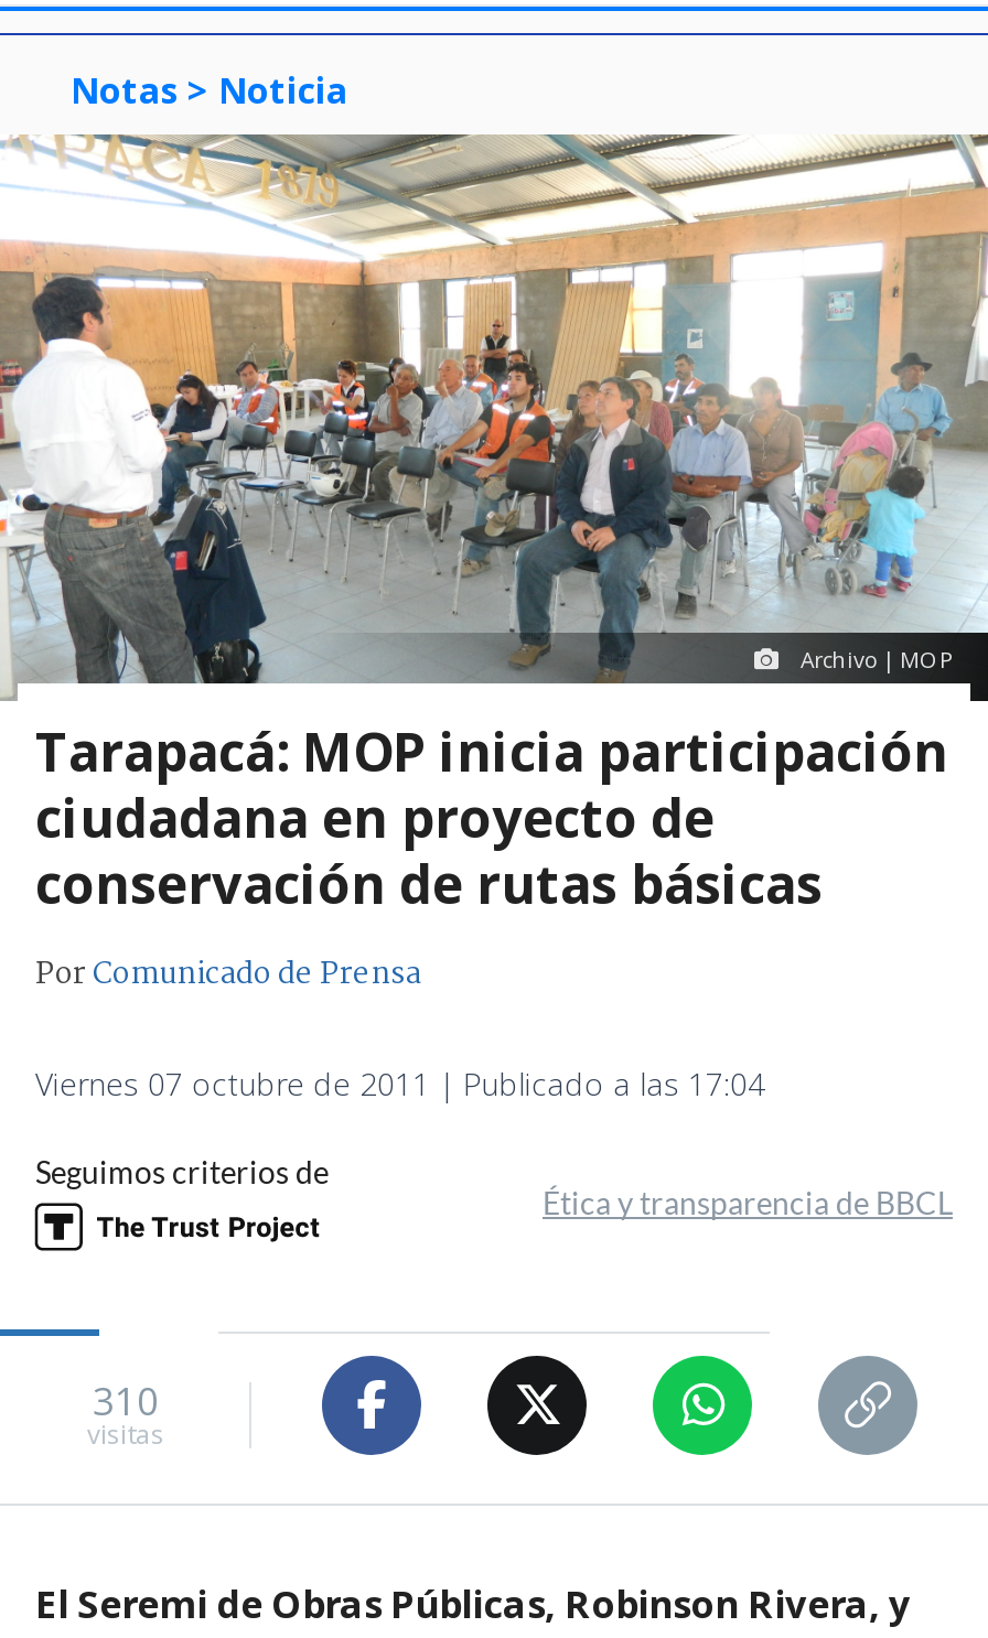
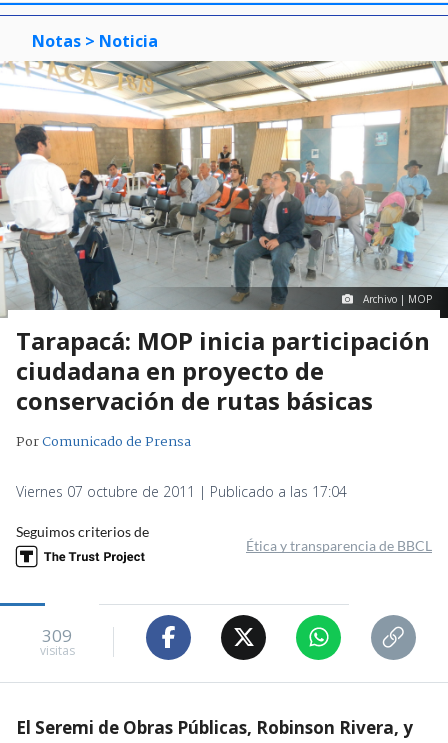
[93,1376,159,1427] 310 -> [42,624,72,647] 309

